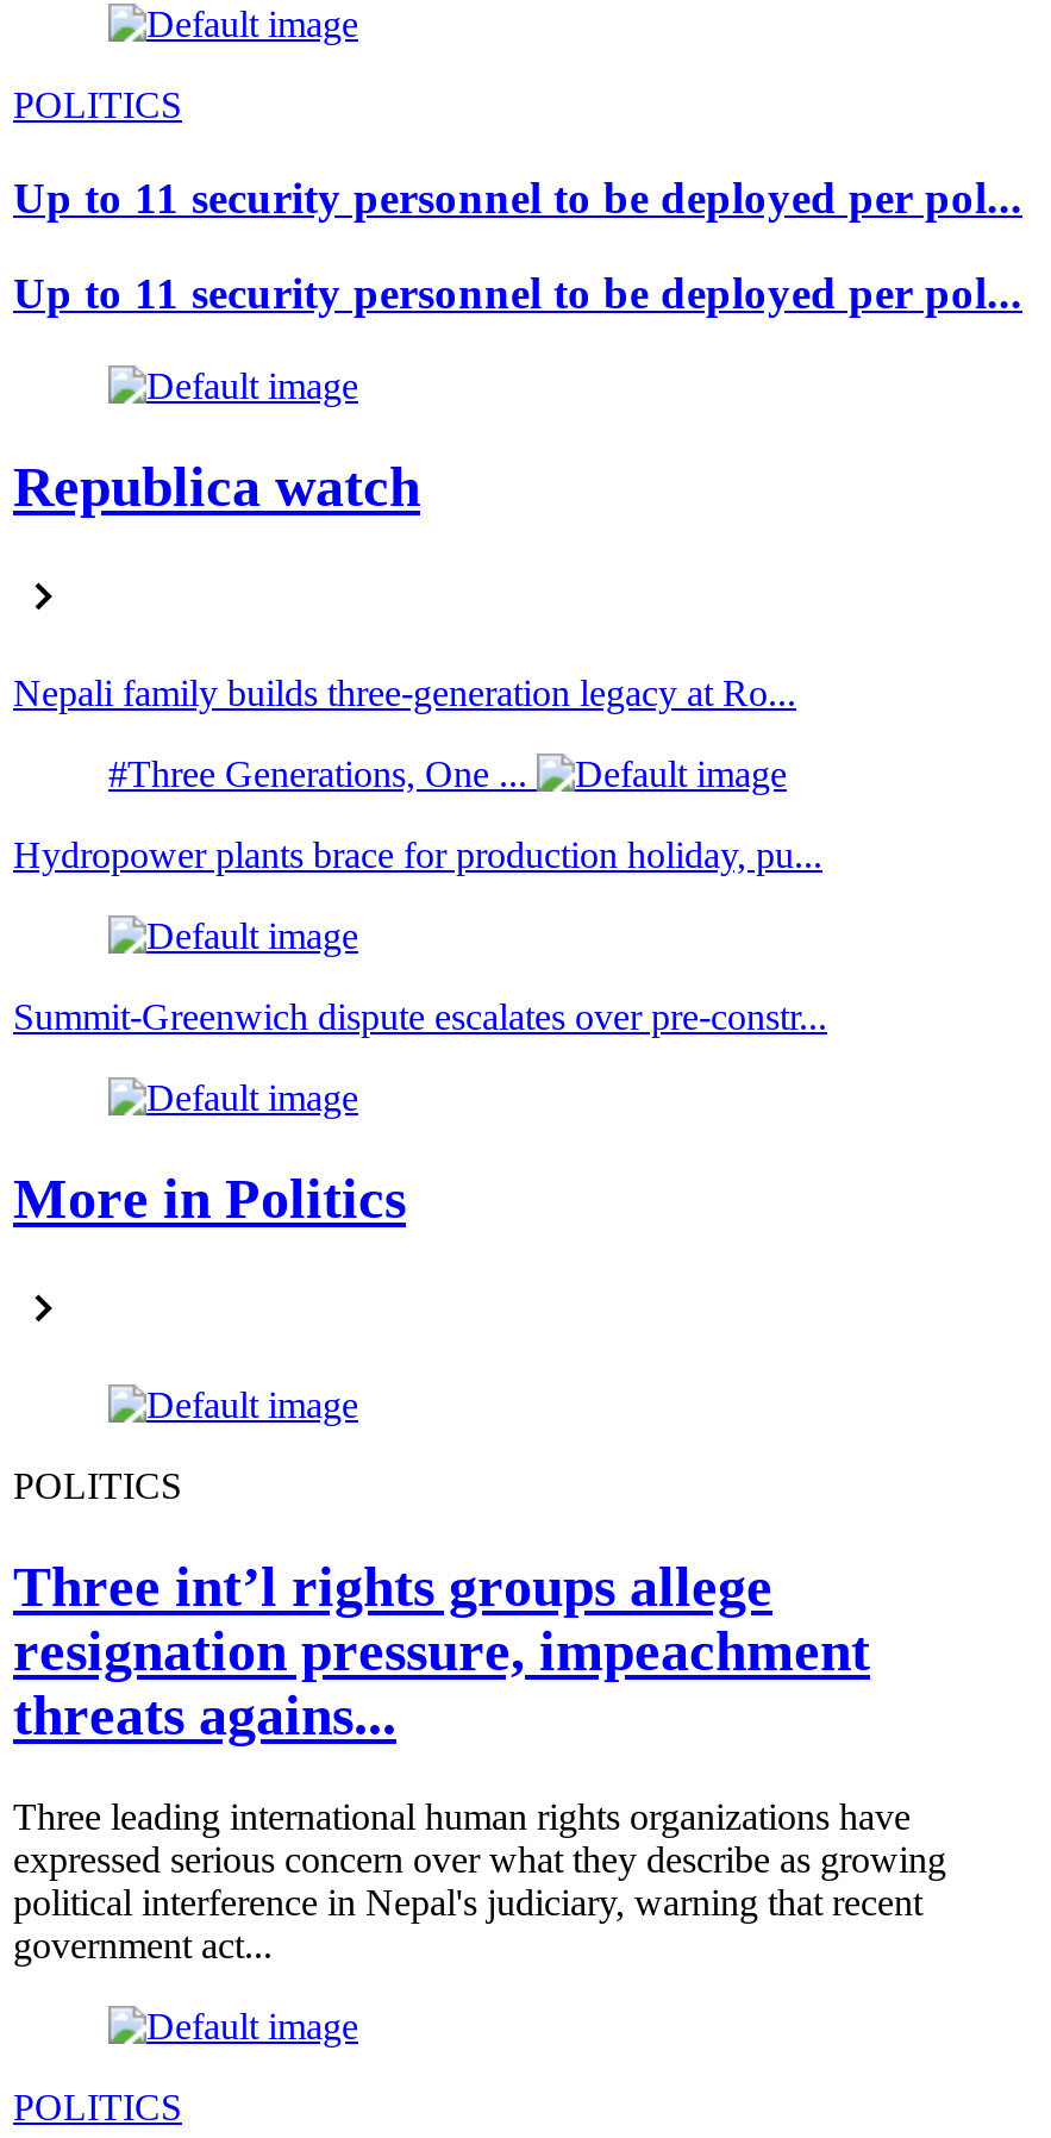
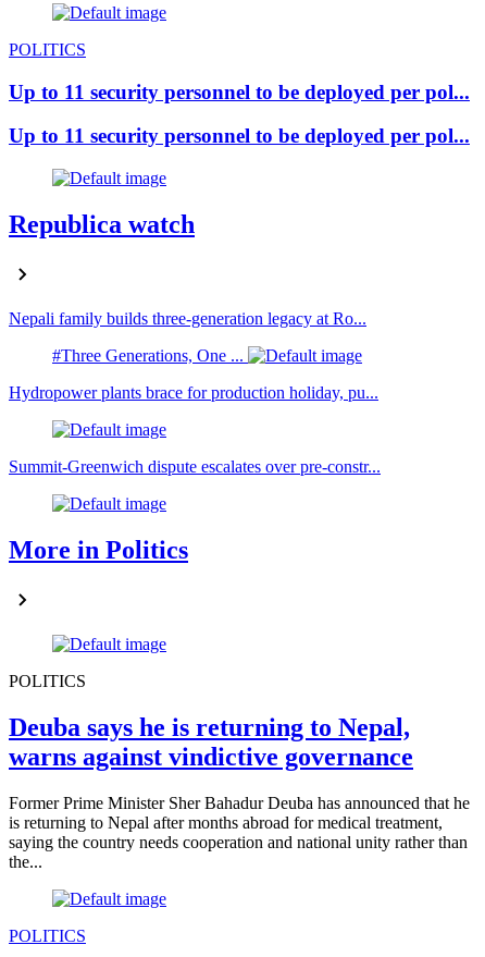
[13,1555,870,1745] Three int’l rights groups allege | resignation pressure, impeachment | threats agains... -> [9,713,413,770] Deuba says he is returning to Nepal, | warns against vindictive governance
[13,1795,946,1964] Three leading international human rights organizations have | expressed serious concern over what they describe as growing | political interference in Nepal's judiciary, warning that recent | government act... -> [9,793,470,870] Former Prime Minister Sher Bahadur Deuba has announced that he | is returning to Nepal after months abroad for medical treatment, | saying the country needs cooperation and national unity rather than | the...

